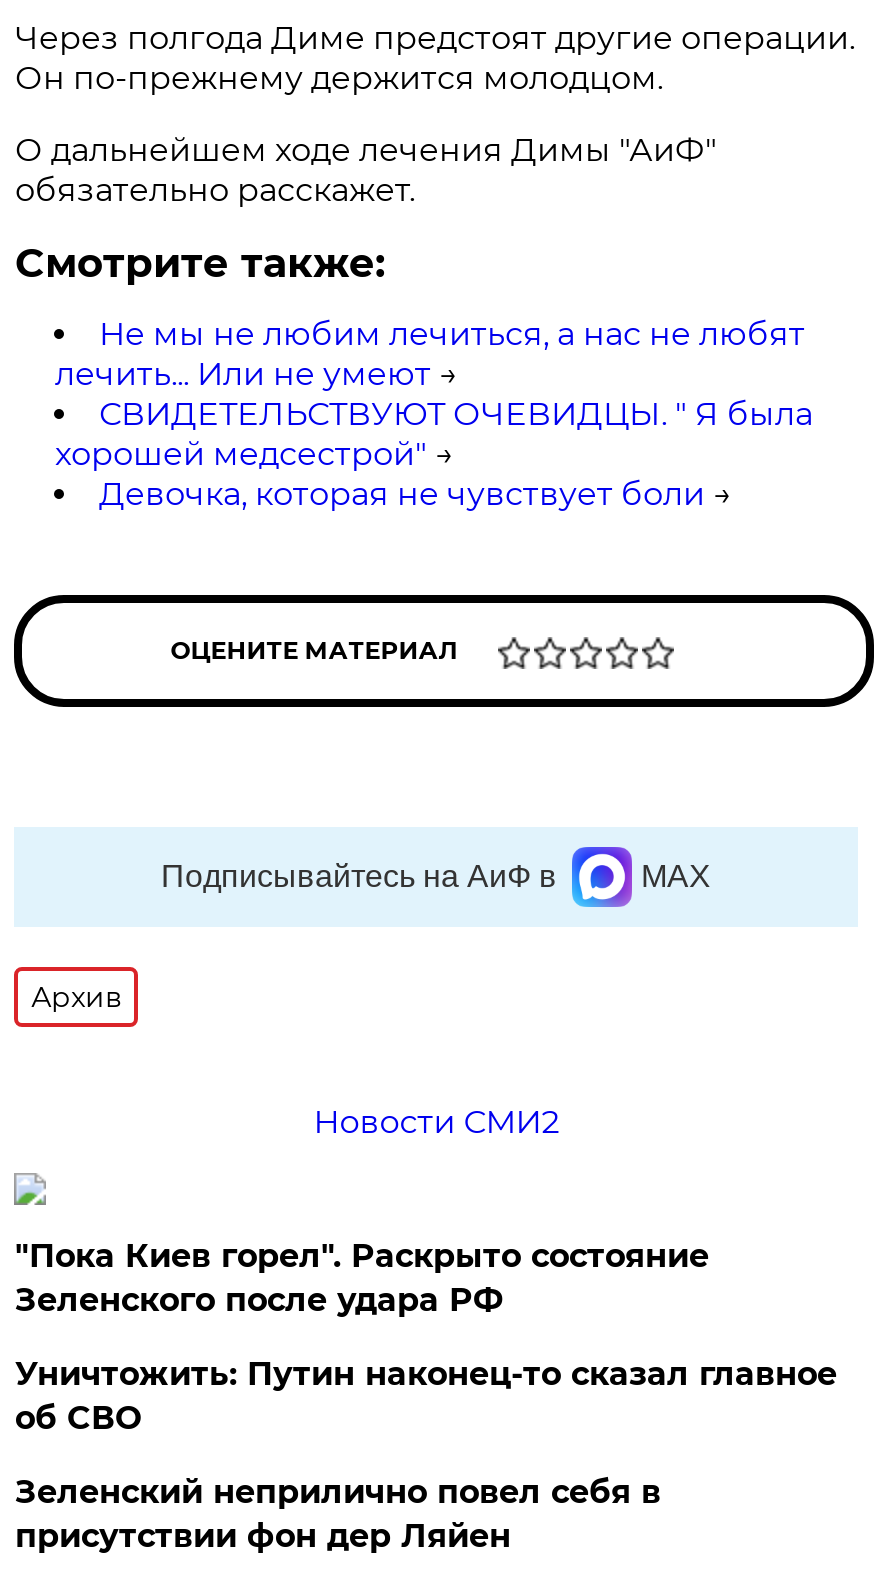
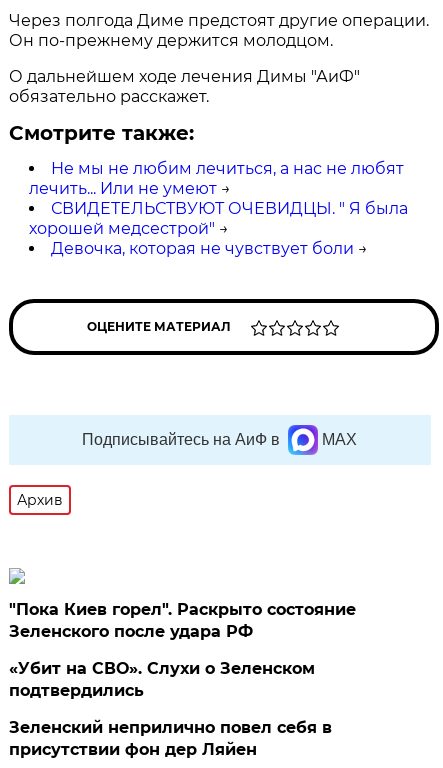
[313,1103,559,1141] Новости СМИ2 -> none
[15,1355,837,1437] Уничтожить: Путин наконец-то сказал главное | об СВО -> [9,659,315,700] «Убит на СВО». Слухи о Зеленском | подтвердились

